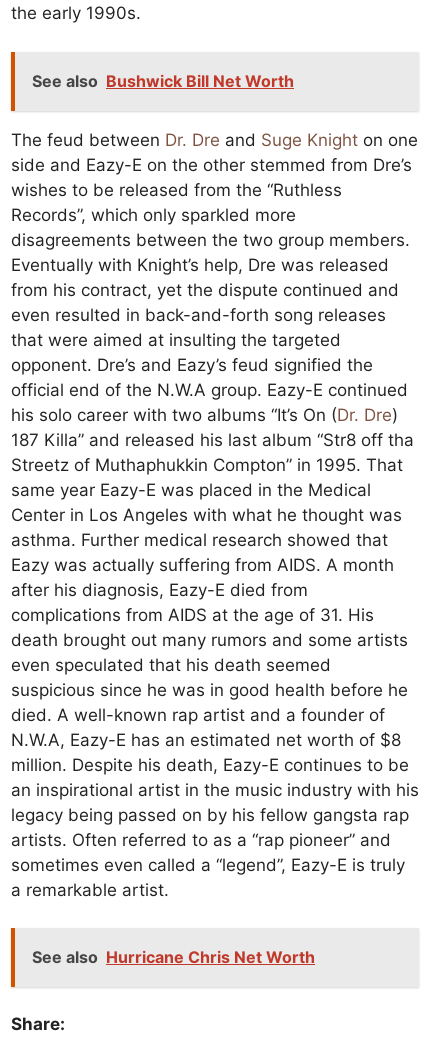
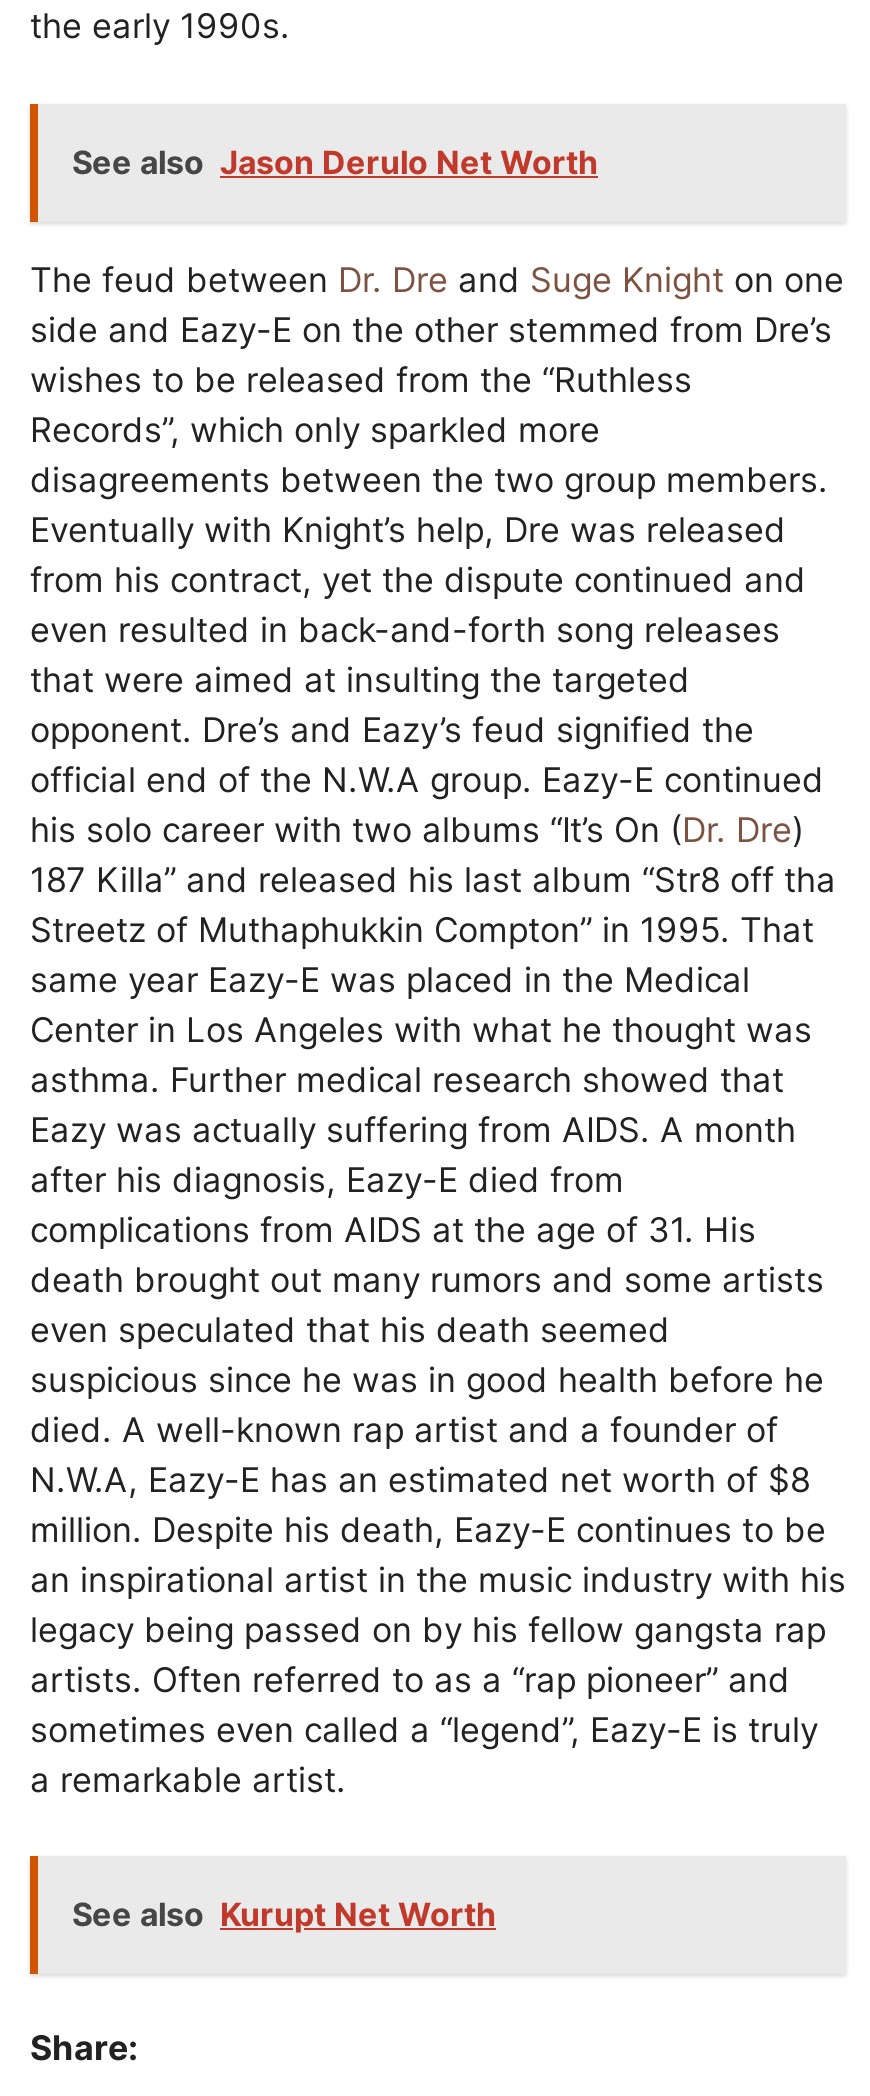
[32,71,294,91] See also Bushwick Bill Net Worth -> [72,142,598,182] See also Jason Derulo Net Worth
[32,947,315,967] See also Hurricane Chris Net Worth -> [72,1895,496,1935] See also Kurupt Net Worth

